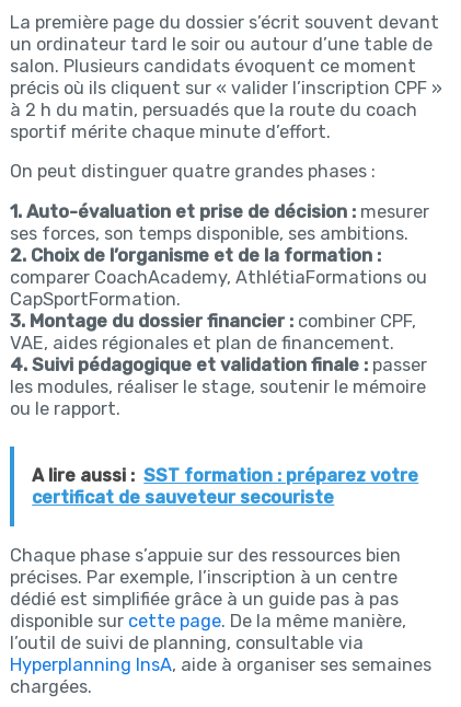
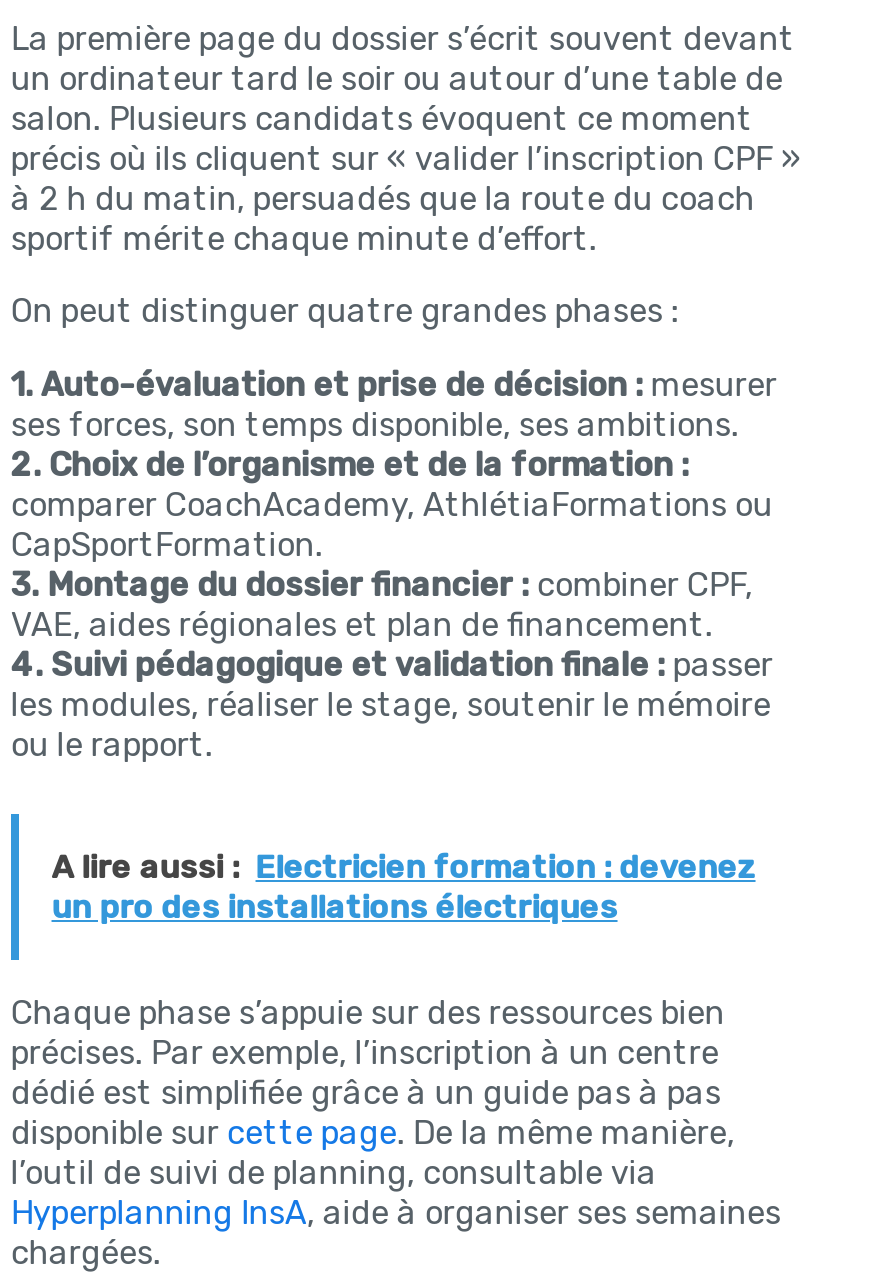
[32,465,419,508] A lire aussi : SST formation : préparez votre | certificat de sauveteur secouriste -> [52,848,756,926] A lire aussi : Electricien formation : devenez | un pro des installations électriques

